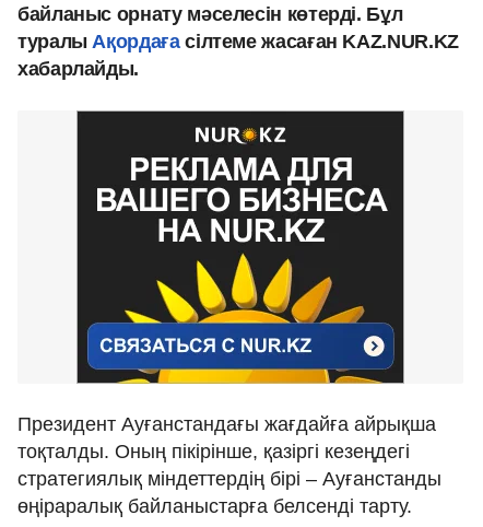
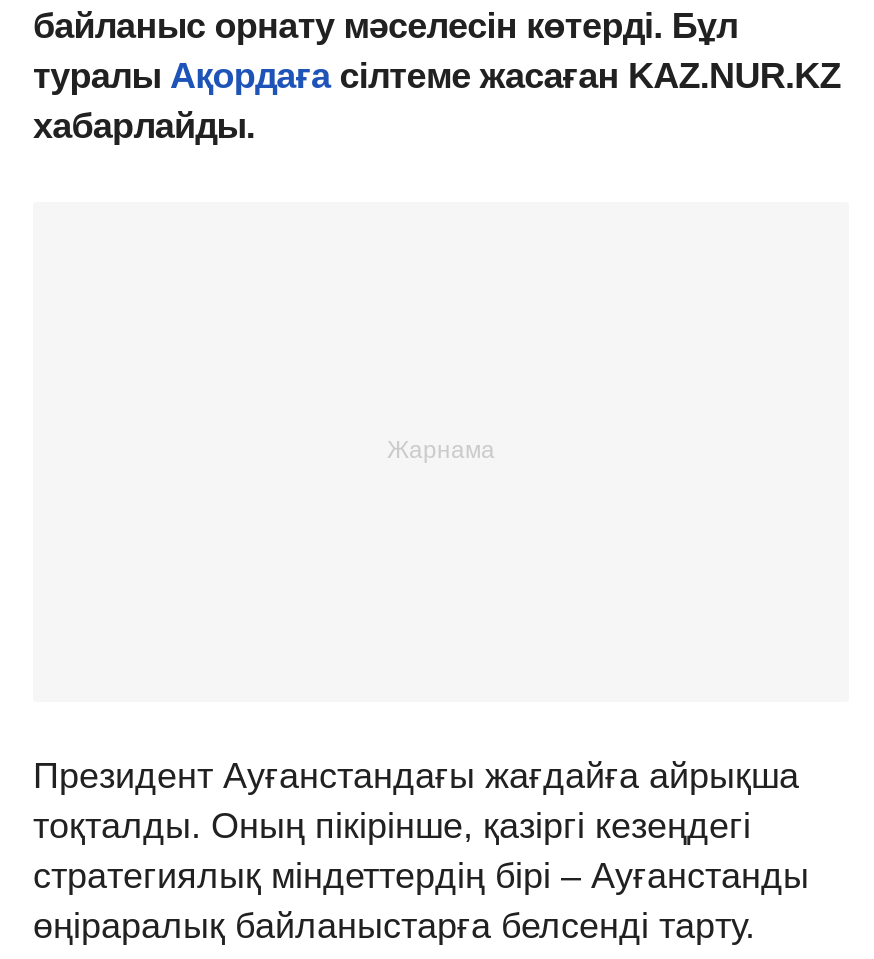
[75,110,405,385] [image] -> none

